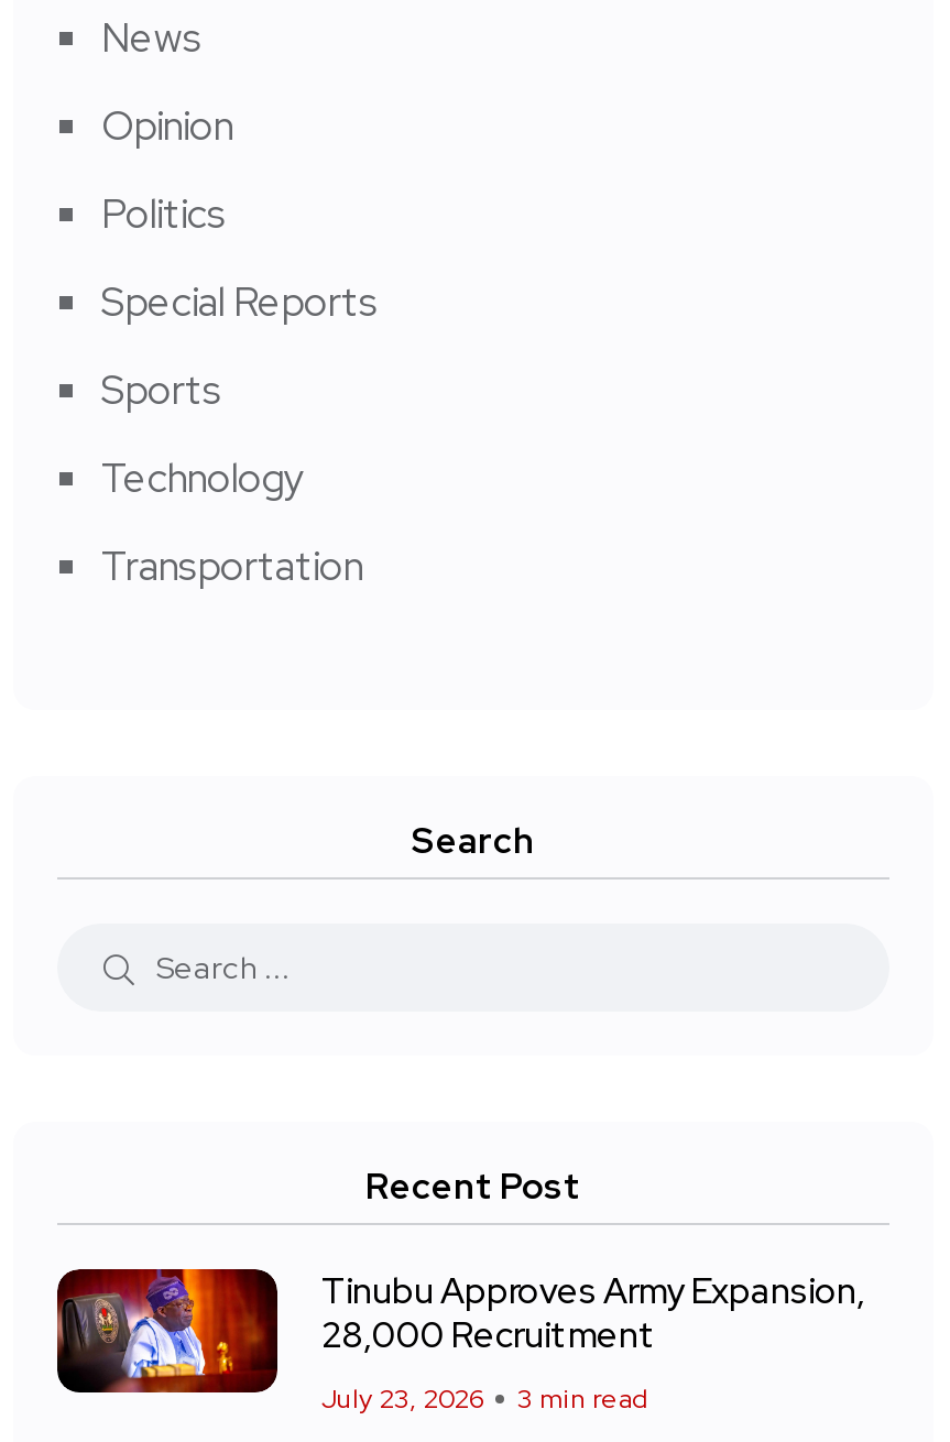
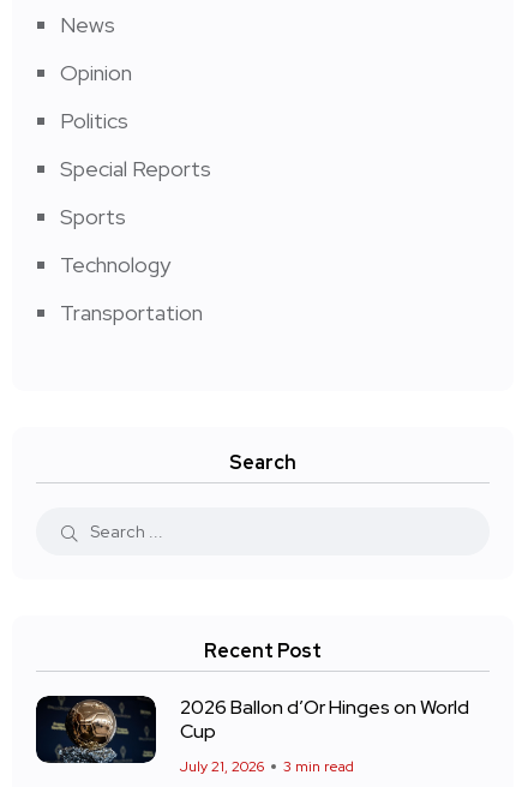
[55,1266,865,1396] [image] | Tinubu Approves Army Expansion, | 28,000 Recruitment -> [35,694,469,764] [image] | 2026 Ballon d’Or Hinges on World | Cup
[321,1382,647,1417] July 23, 2026 3 min read -> [180,757,354,776] July 21, 2026 3 min read

